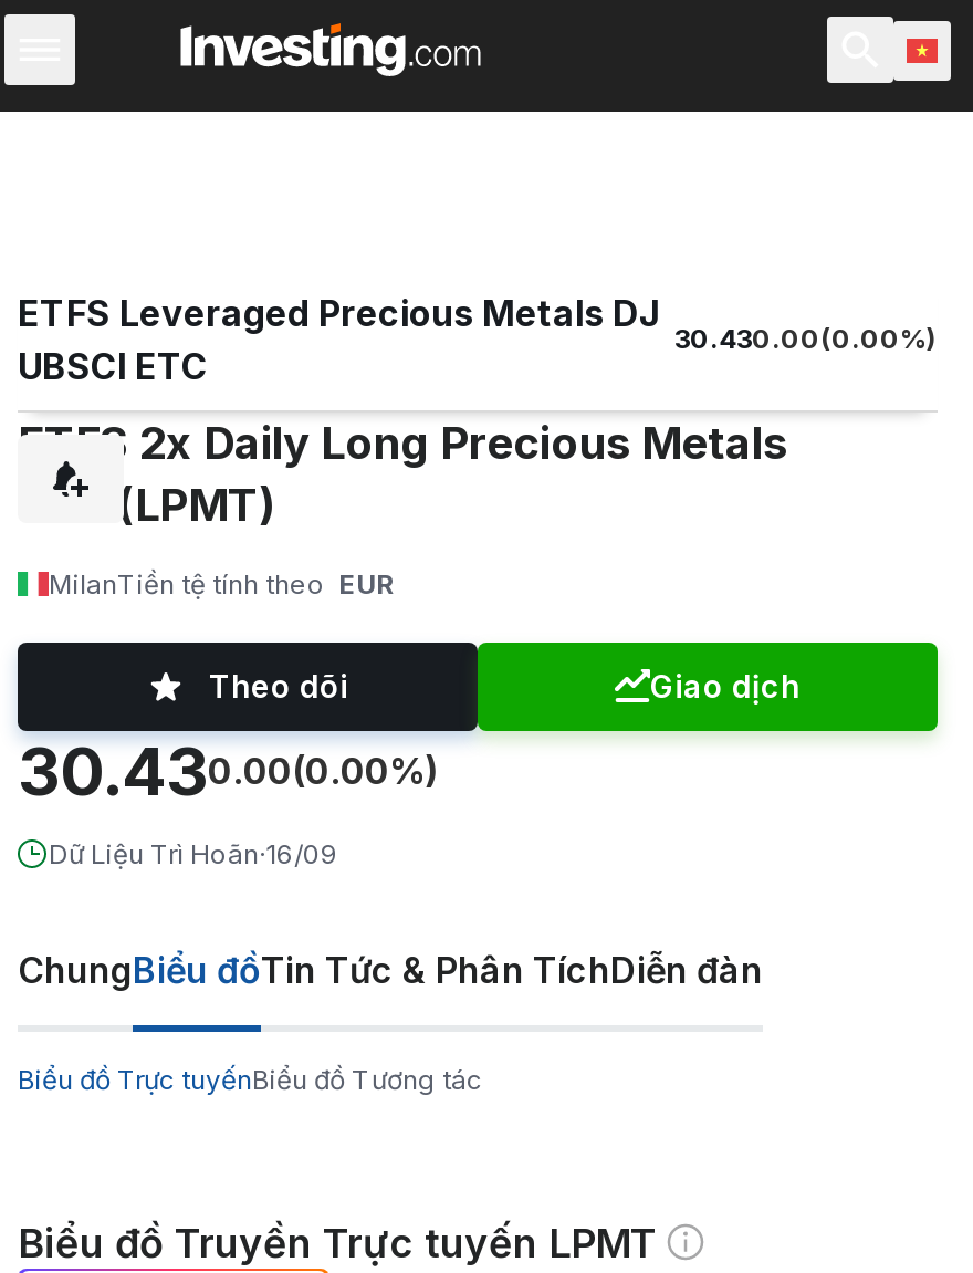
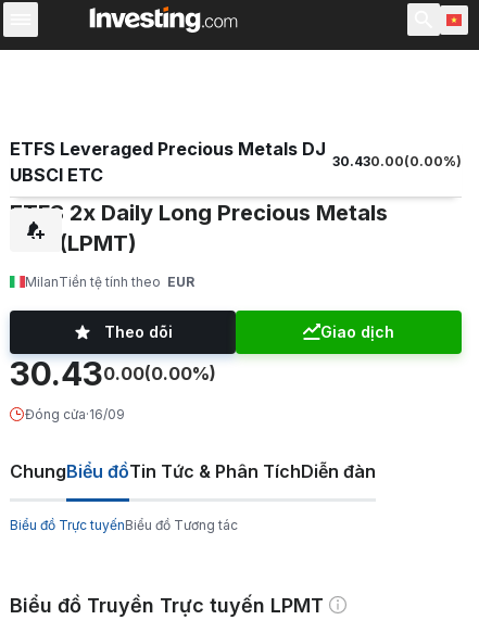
[49,837,338,870] Dữ Liệu Trì Hoãn·16/09 -> [25,406,125,422] Đóng cửa·16/09

